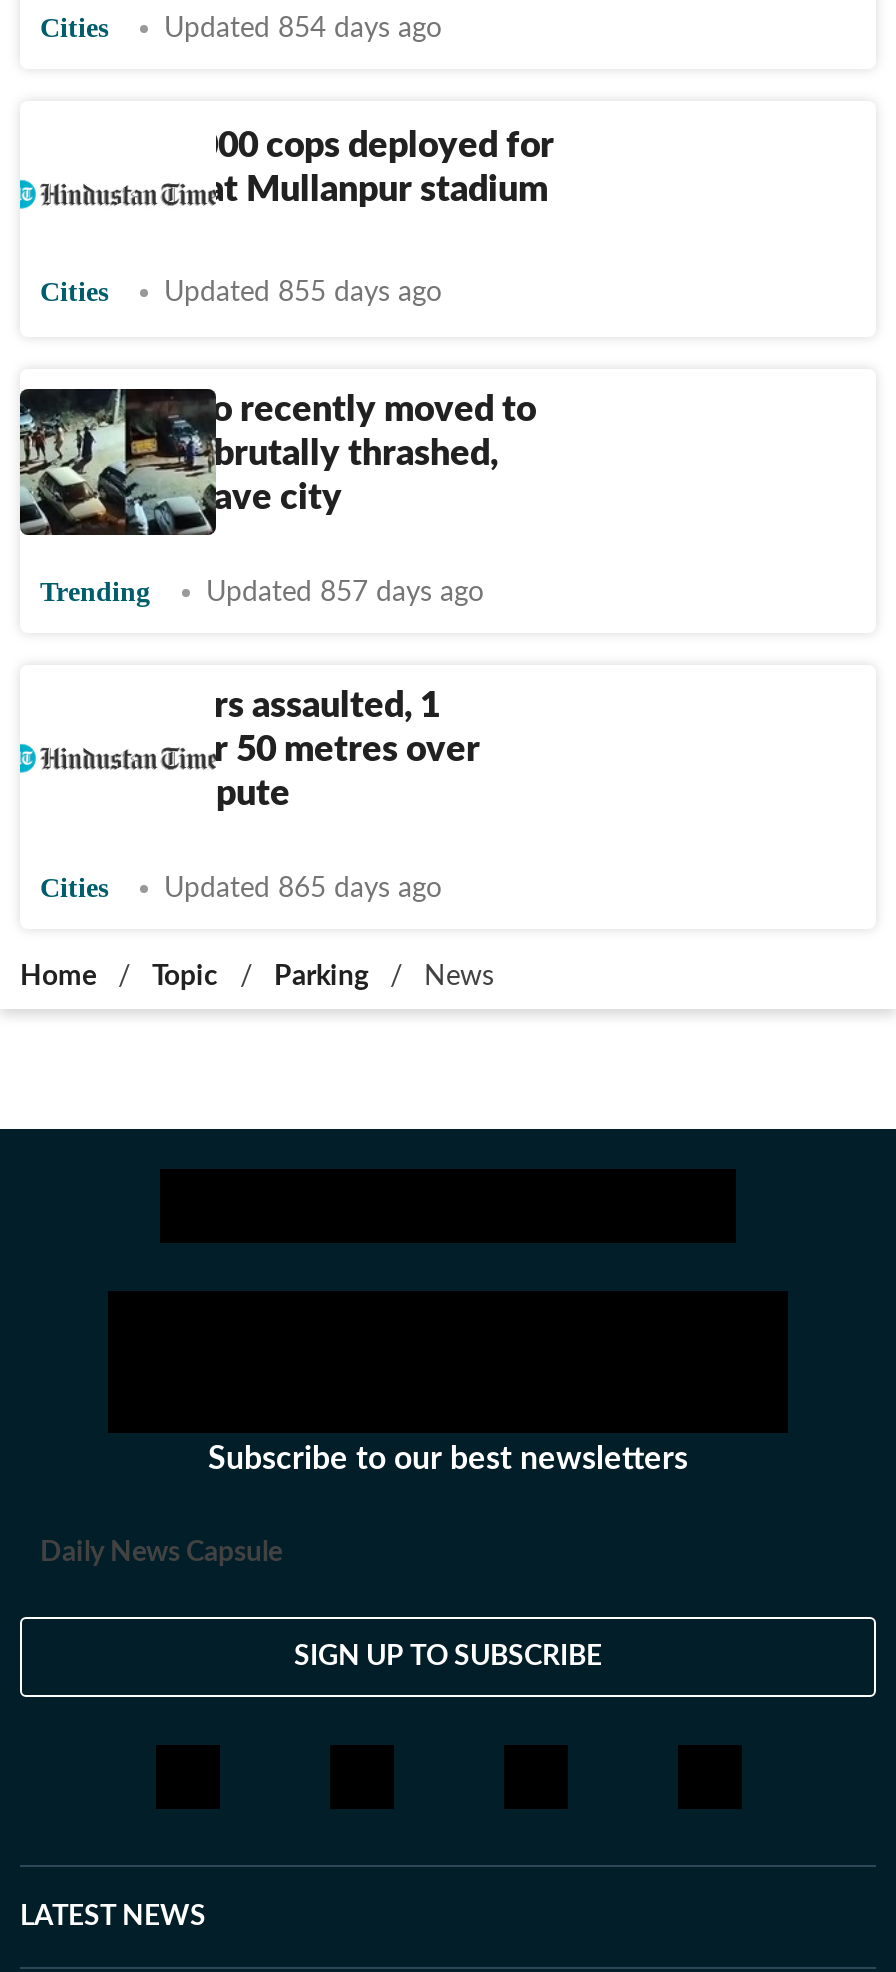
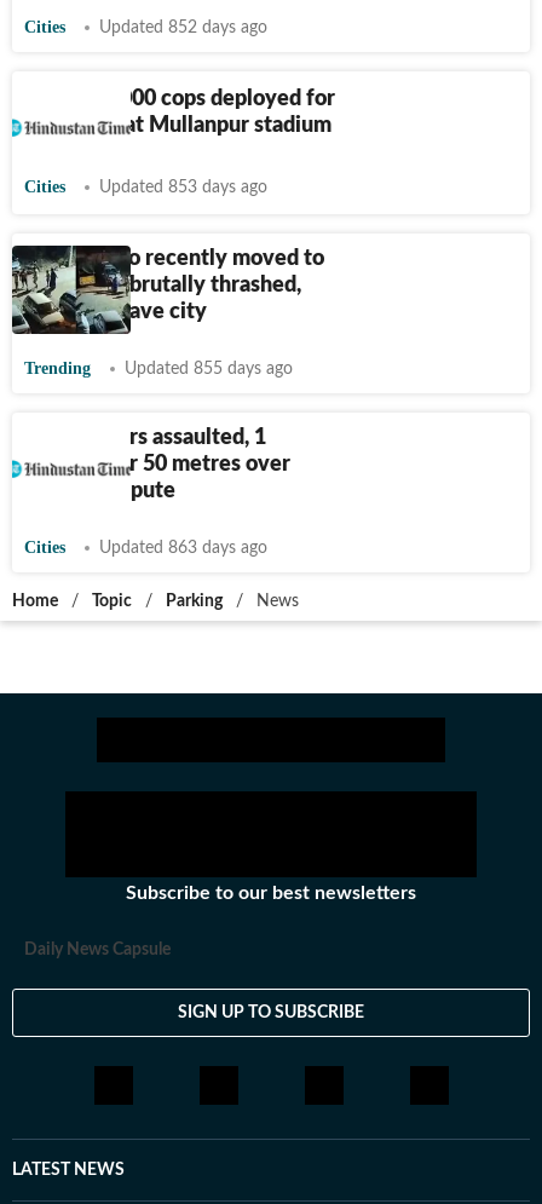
[164,15,442,43] Updated 854 days ago -> [99,19,267,36] Updated 852 days ago
moved [164,279,442,307] -> [125,361,293,378]: Updated 855 days ago
none -> [99,179,267,196] Updated 853 days ago
[206,579,484,607] Updated 857 days ago -> none
[164,875,442,903] Updated 865 days ago -> [99,540,267,557] Updated 863 days ago

